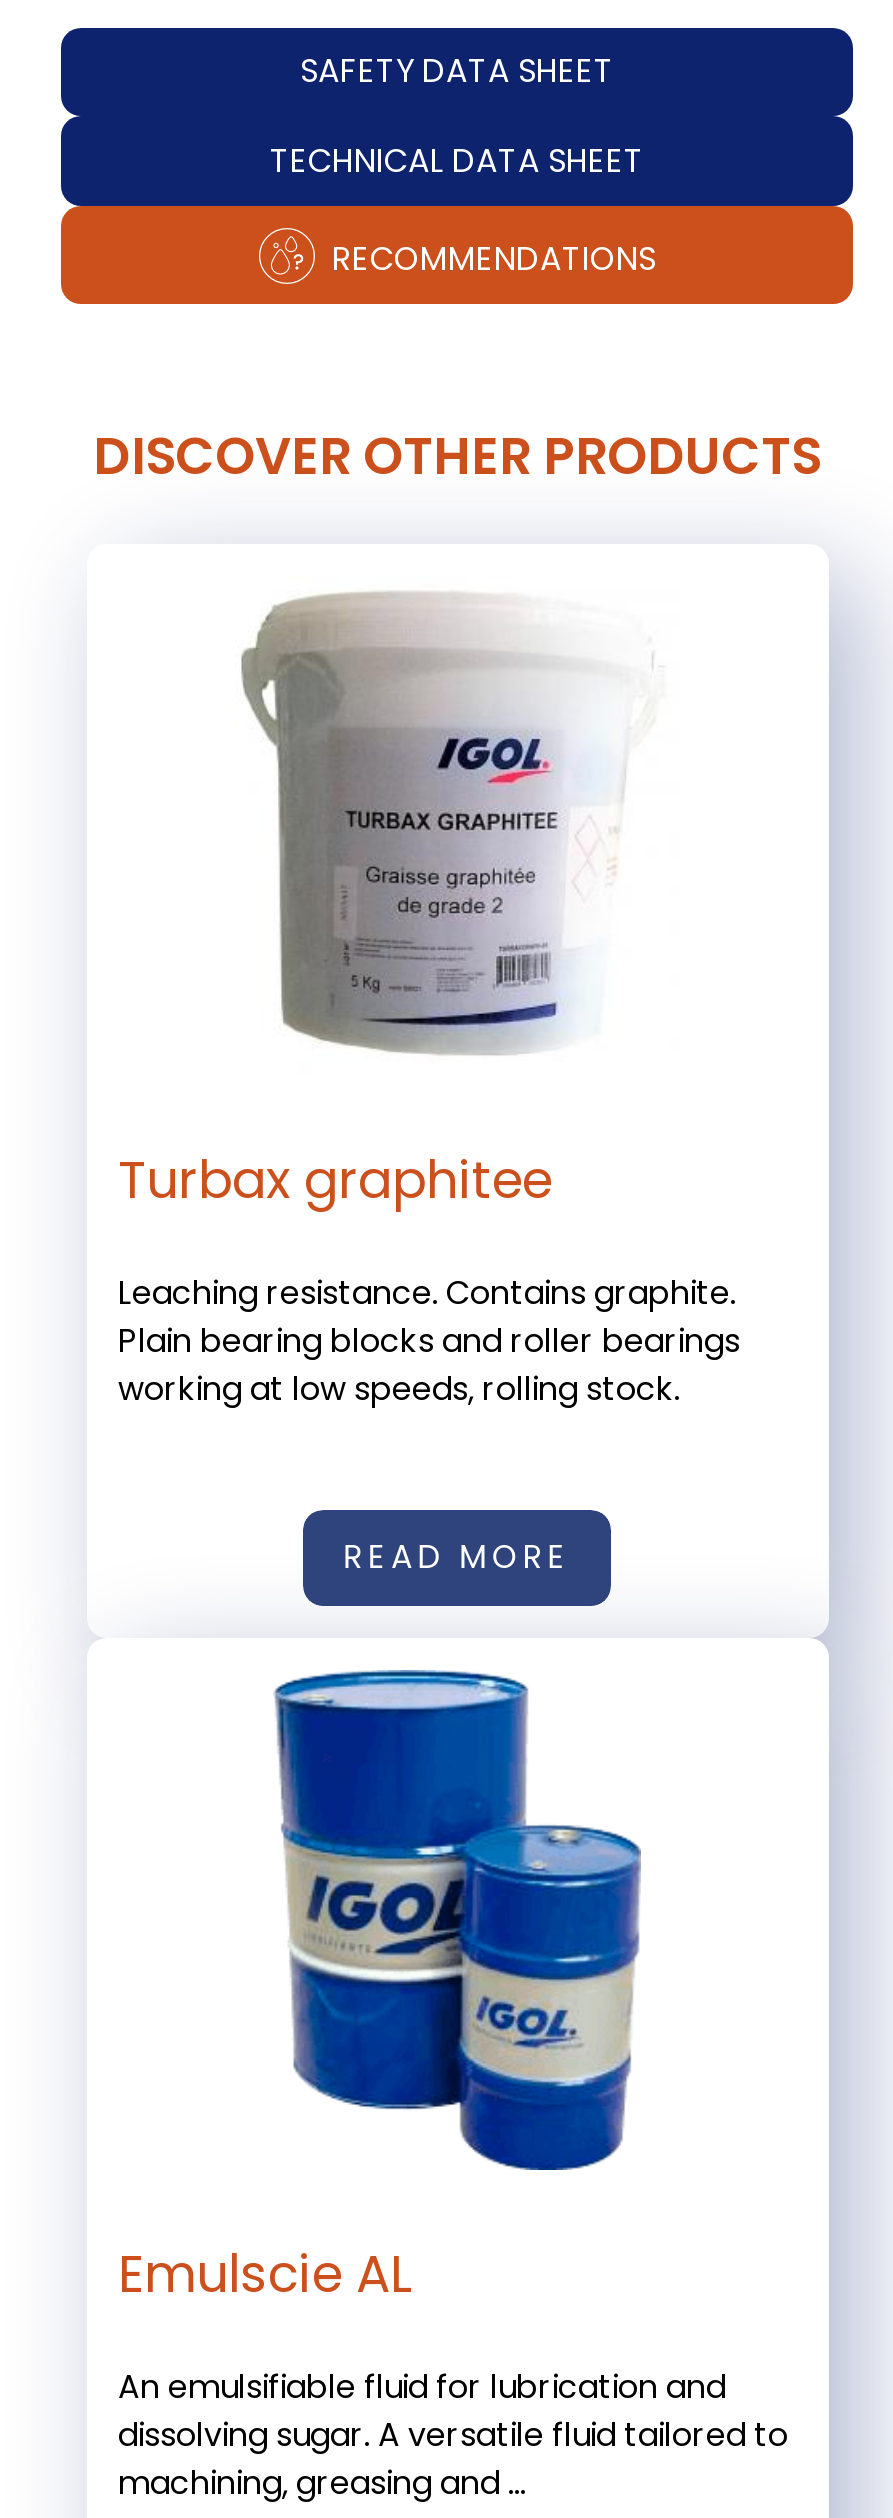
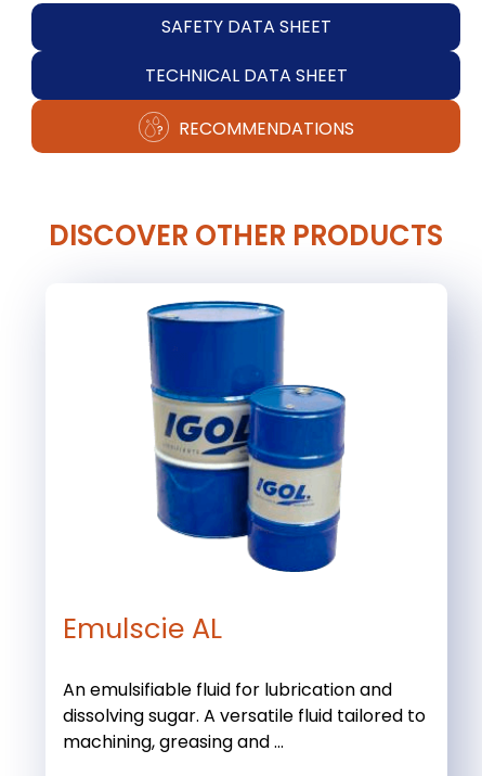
[239,592,569,1056] [image] -> none
[118,1143,740,1411] Turbax graphitee | Leaching resistance. Contains graphite. | Plain bearing blocks and roller bearings | working at low speeds, rolling stock. -> none
[343,1533,571,1579] READ MORE -> none

